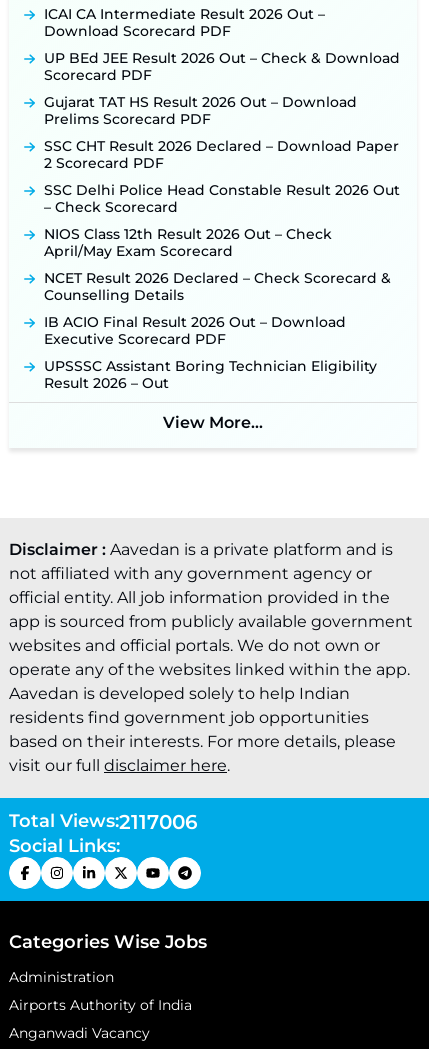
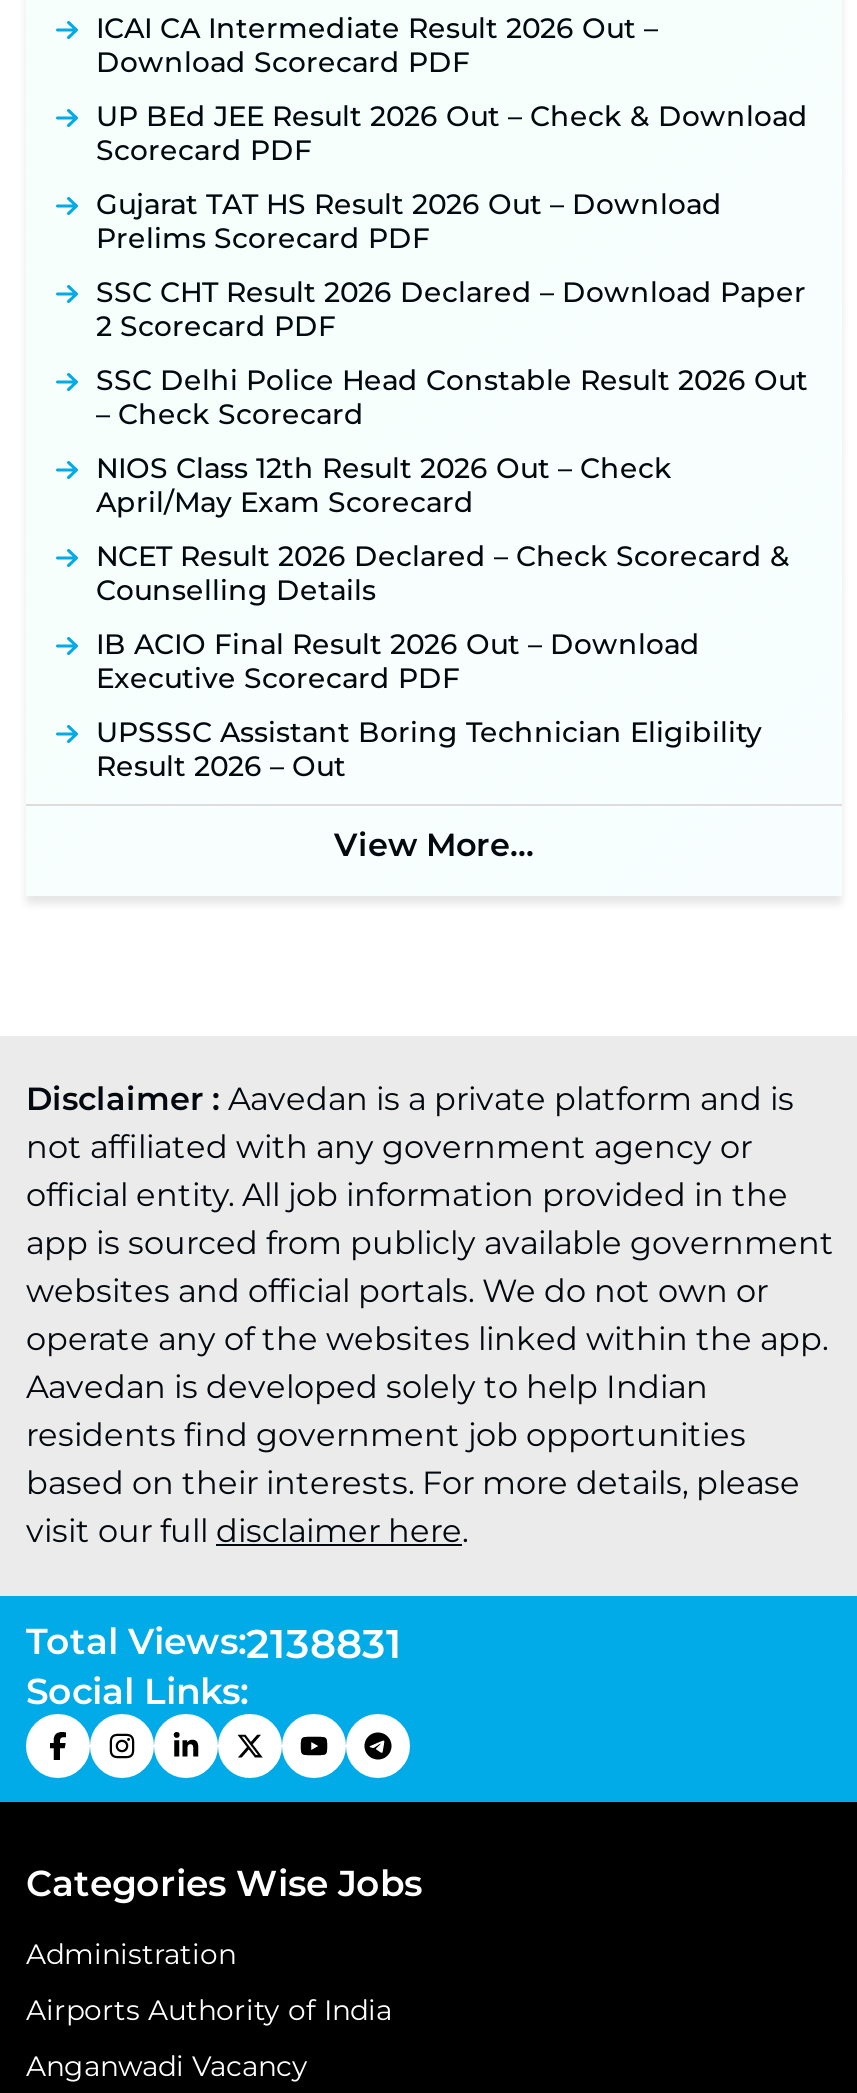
[9,810,198,834] Total Views:2117006 -> [26,1620,402,1668] Total Views:2138831

